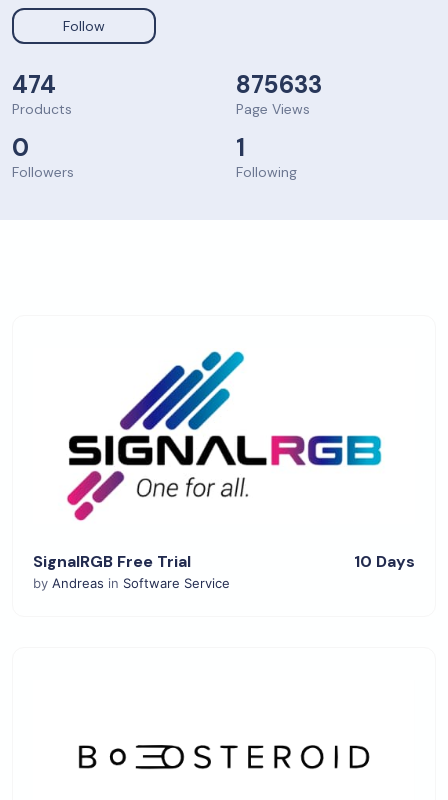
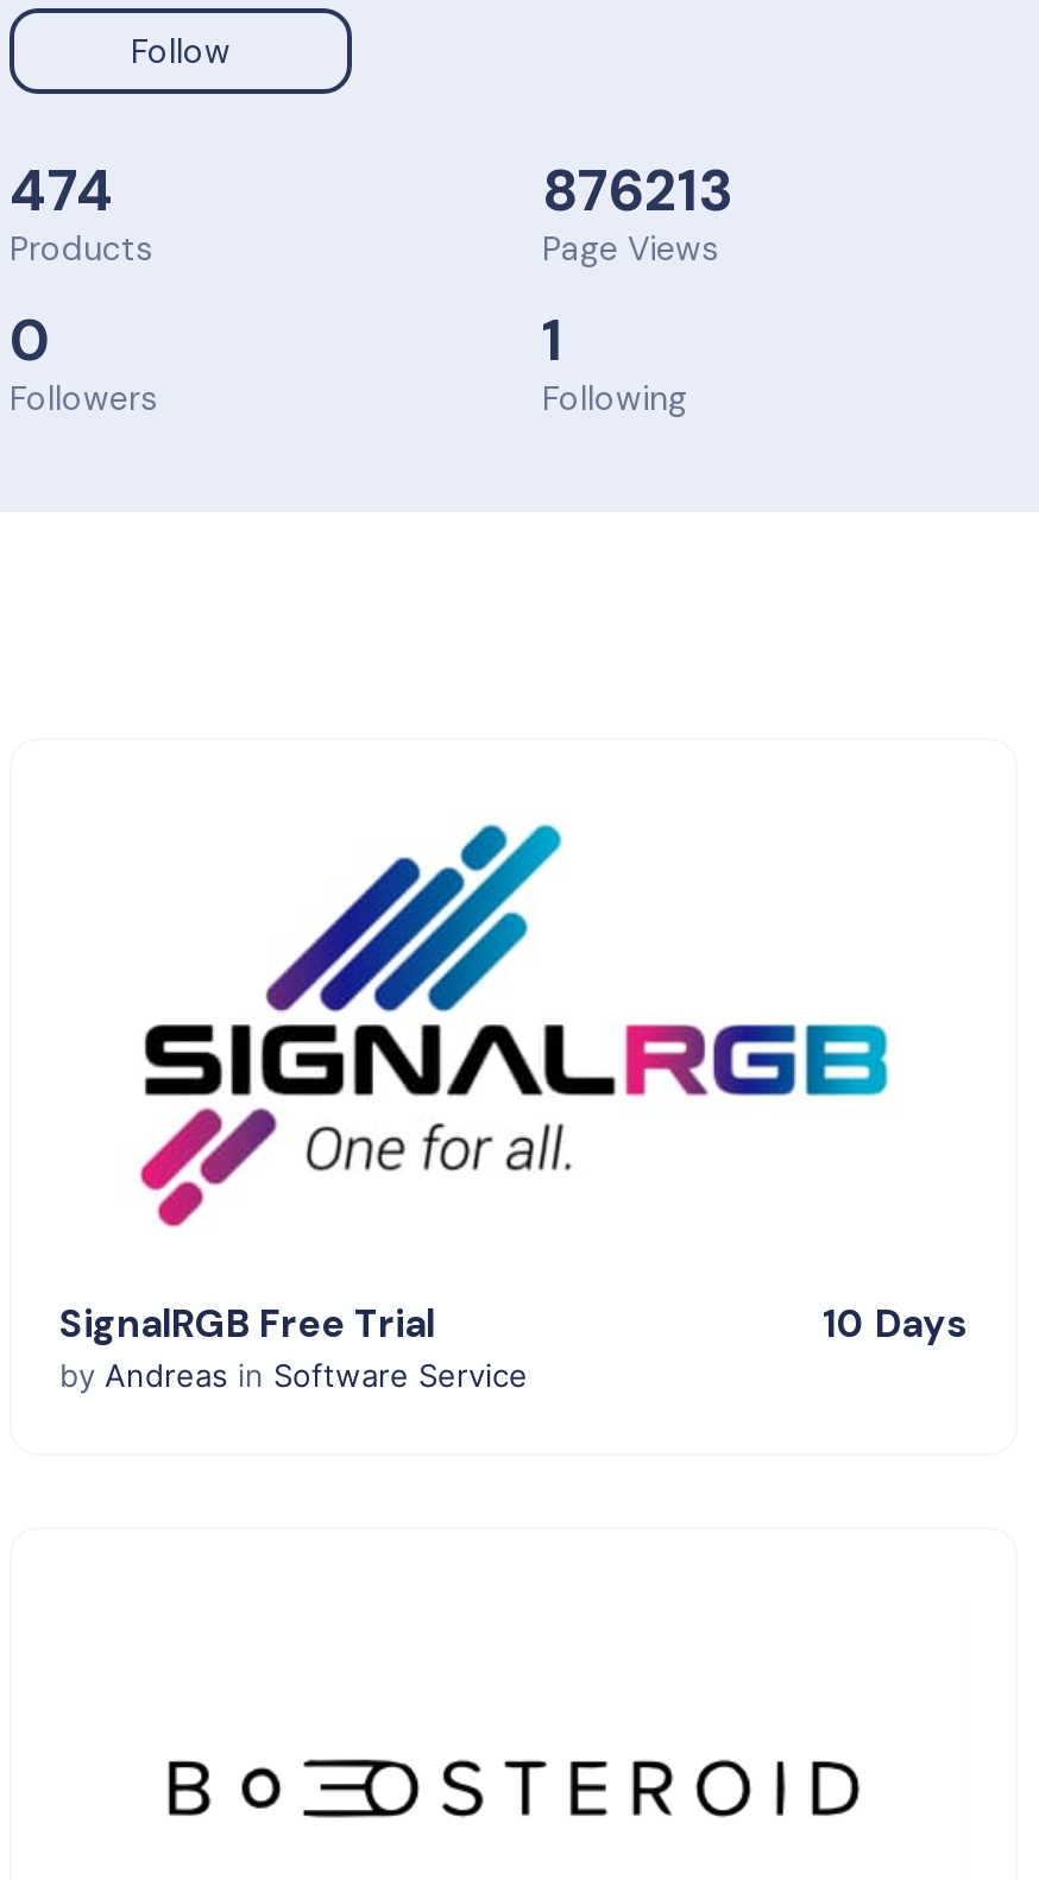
[236,69,322,100] 875633 -> [542,154,732,228] 876213

